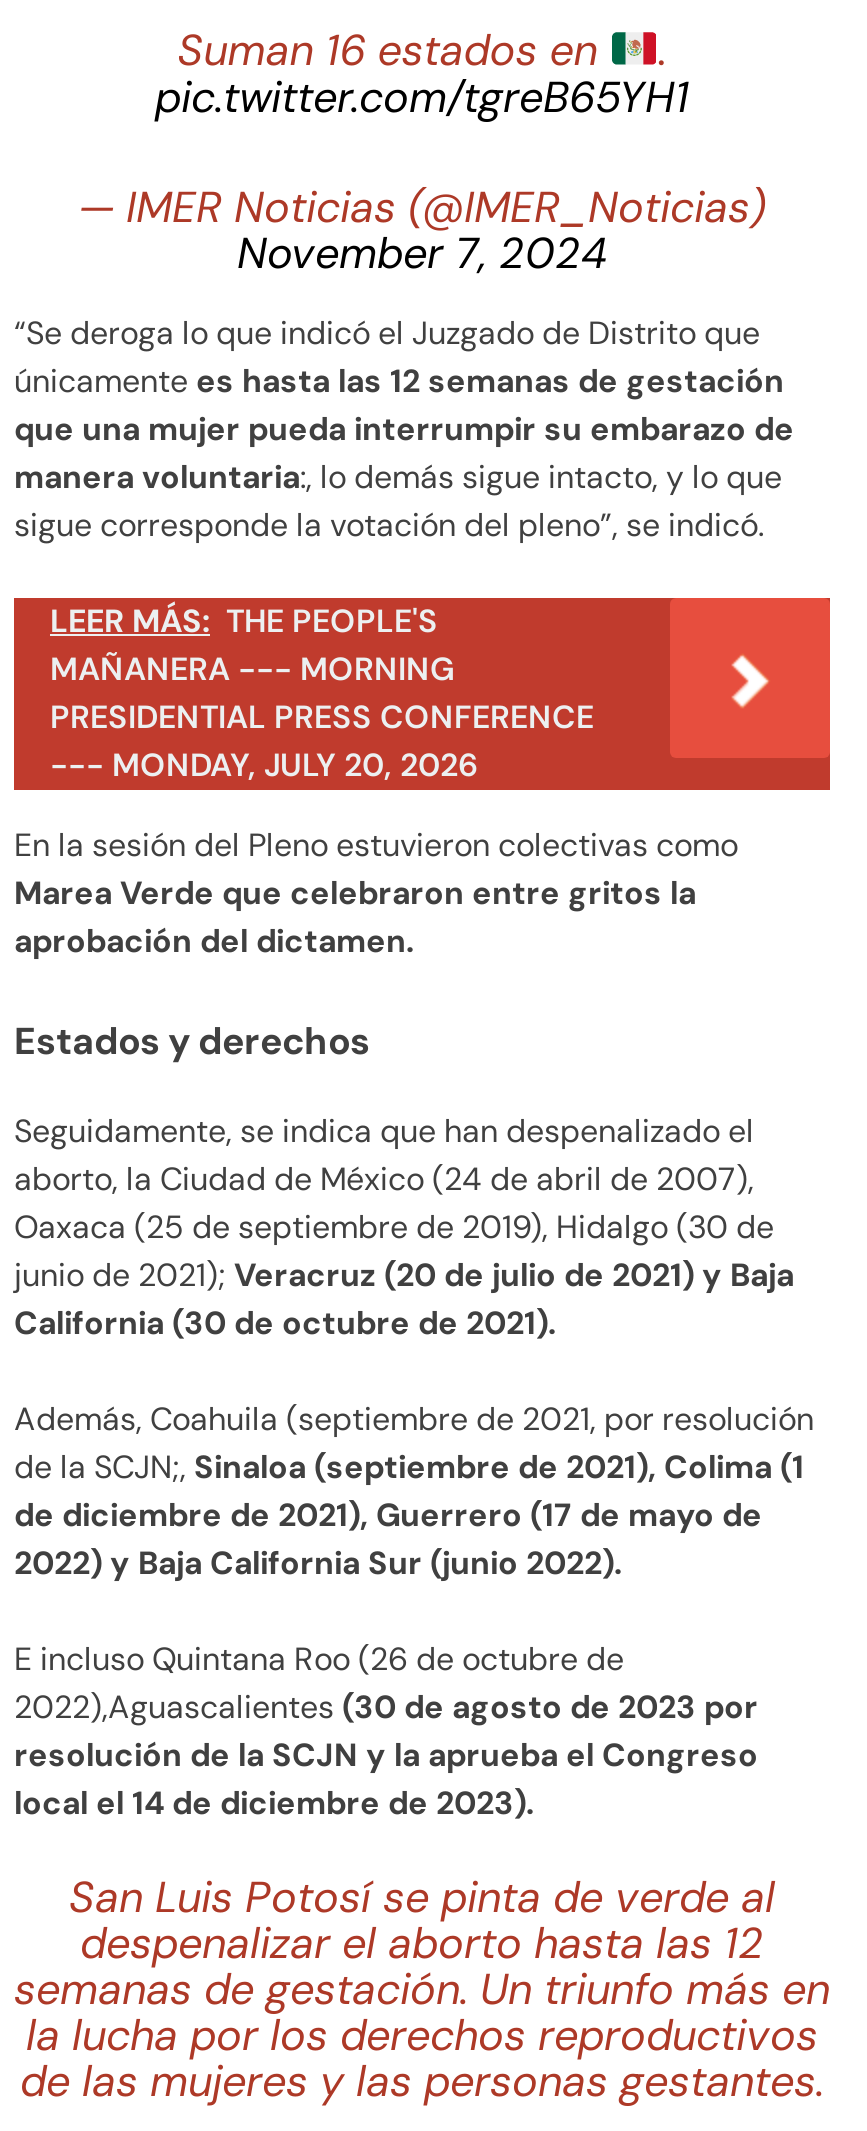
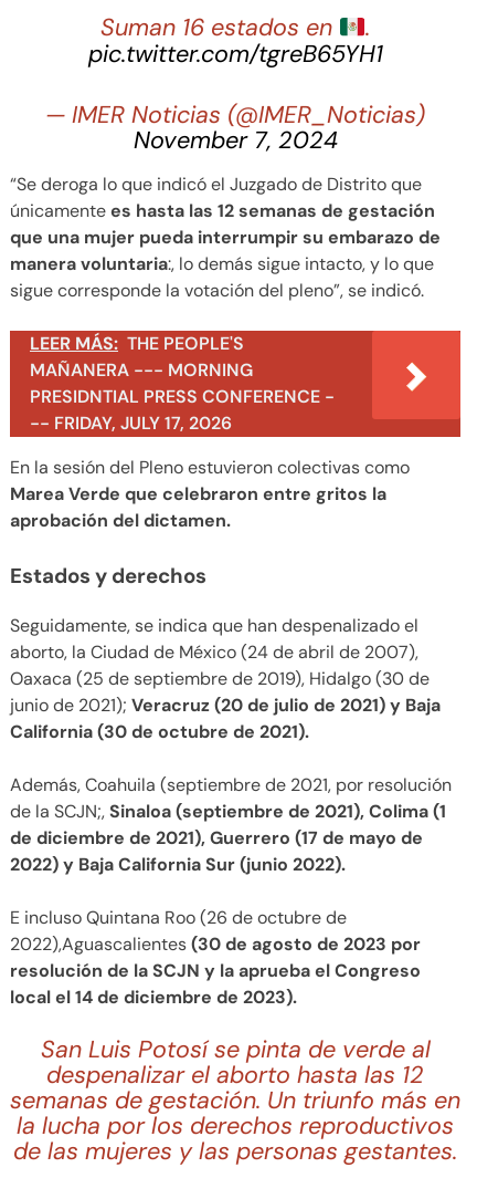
[50,696,594,786] PRESIDENTIAL PRESS CONFERENCE | --- MONDAY, JULY 20, 2026 -> [30,385,335,435] PRESIDNTIAL PRESS CONFERENCE - | -- FRIDAY, JULY 17, 2026

